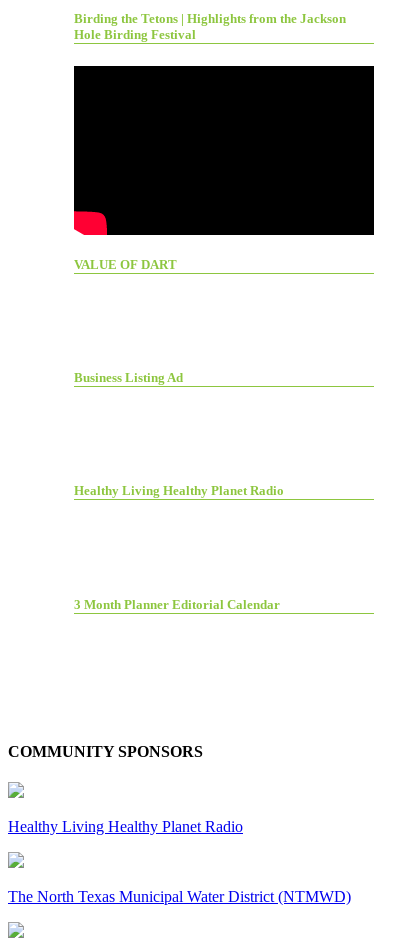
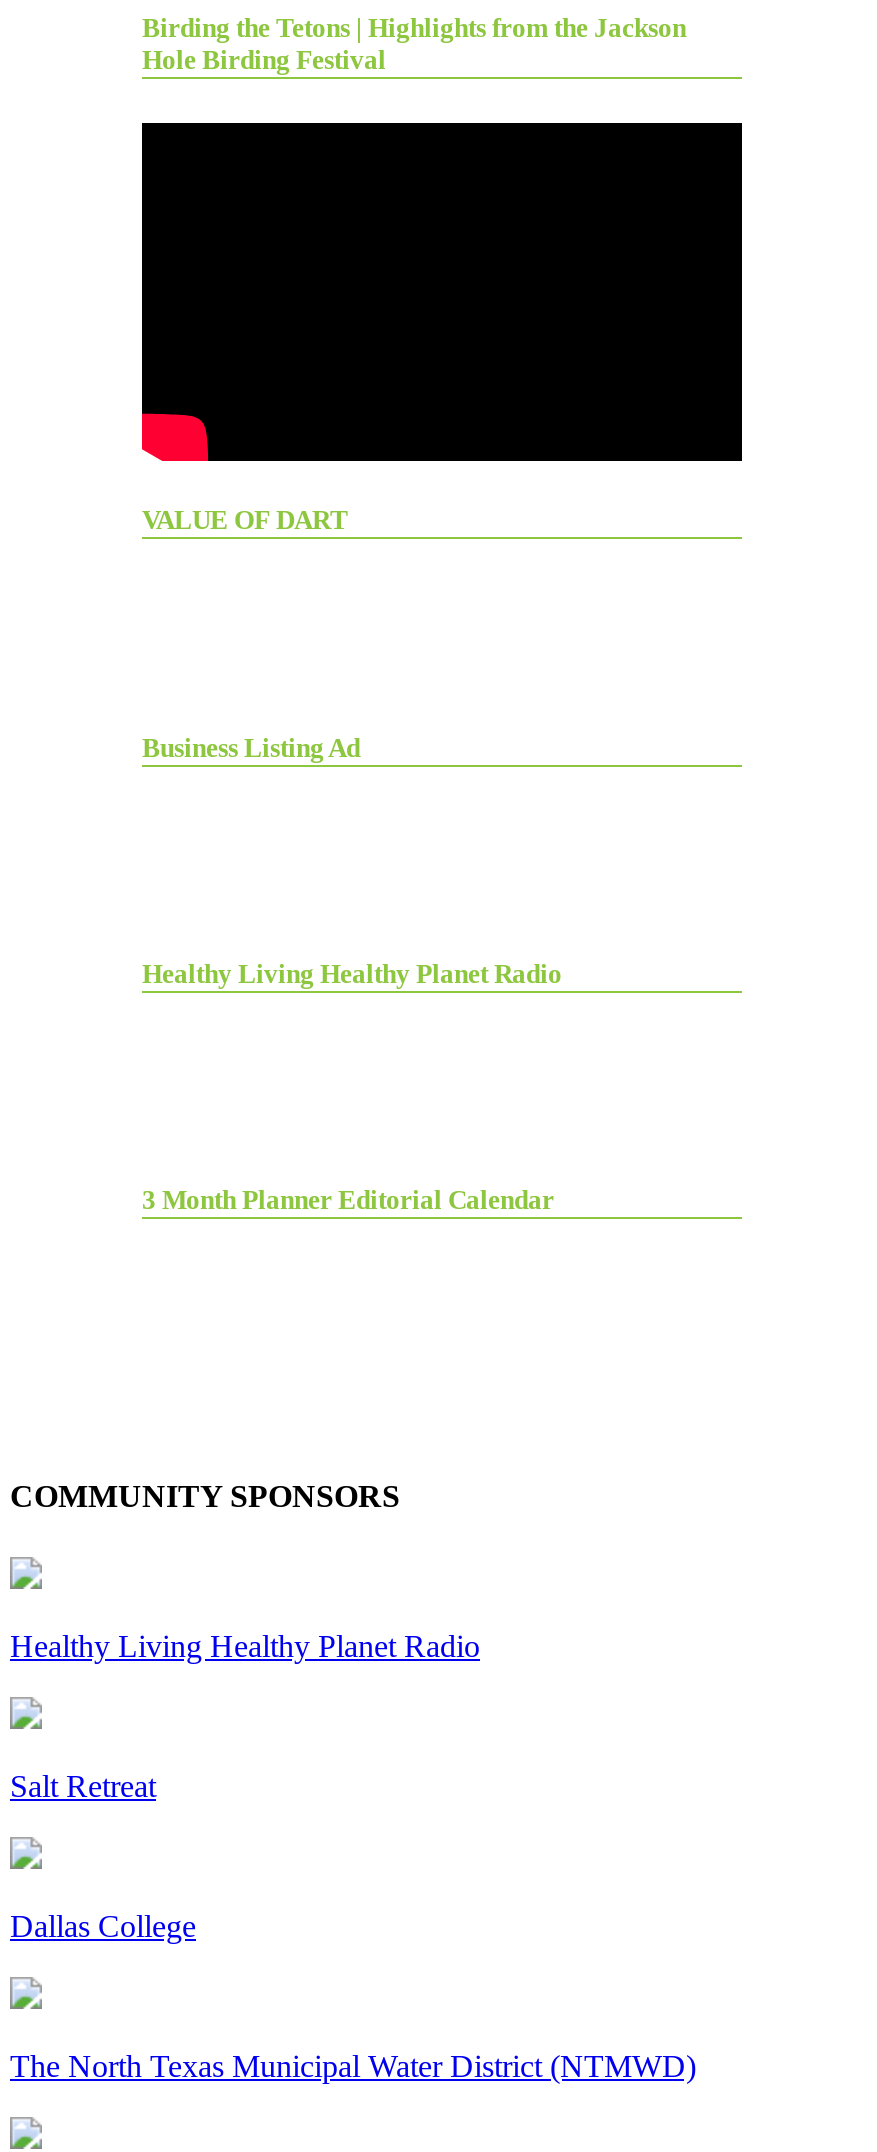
none -> [10,1769,156,1803] Salt Retreat
none -> [10,1909,196,1943] Dallas College

